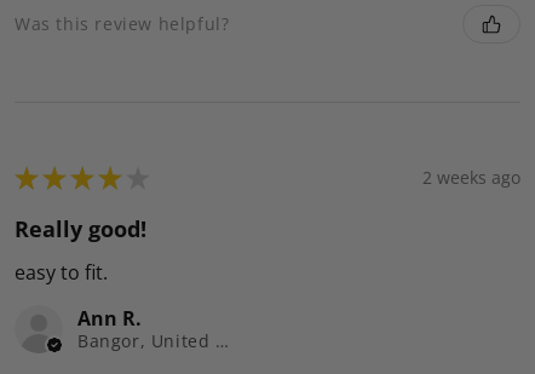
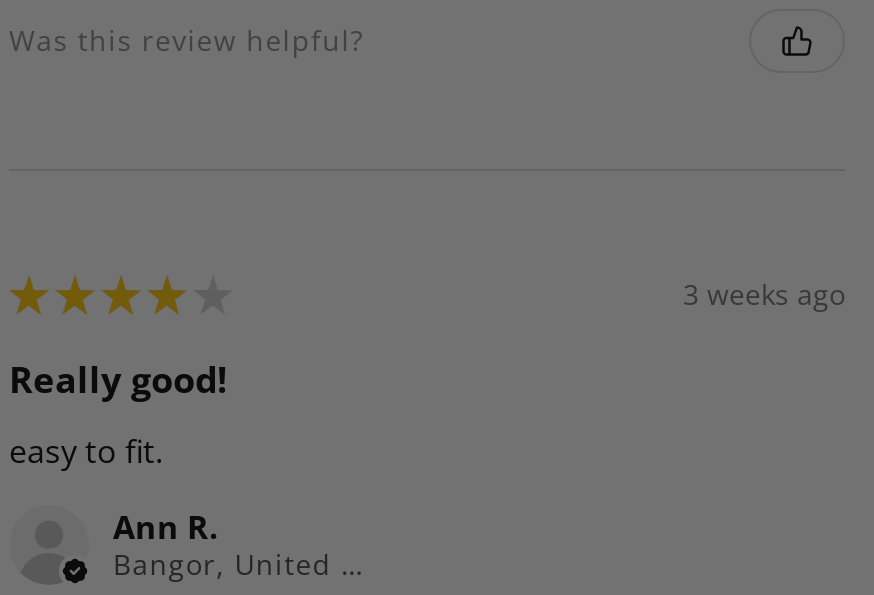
[422,166,520,189] 2 weeks ago -> [683,276,845,314] 3 weeks ago

